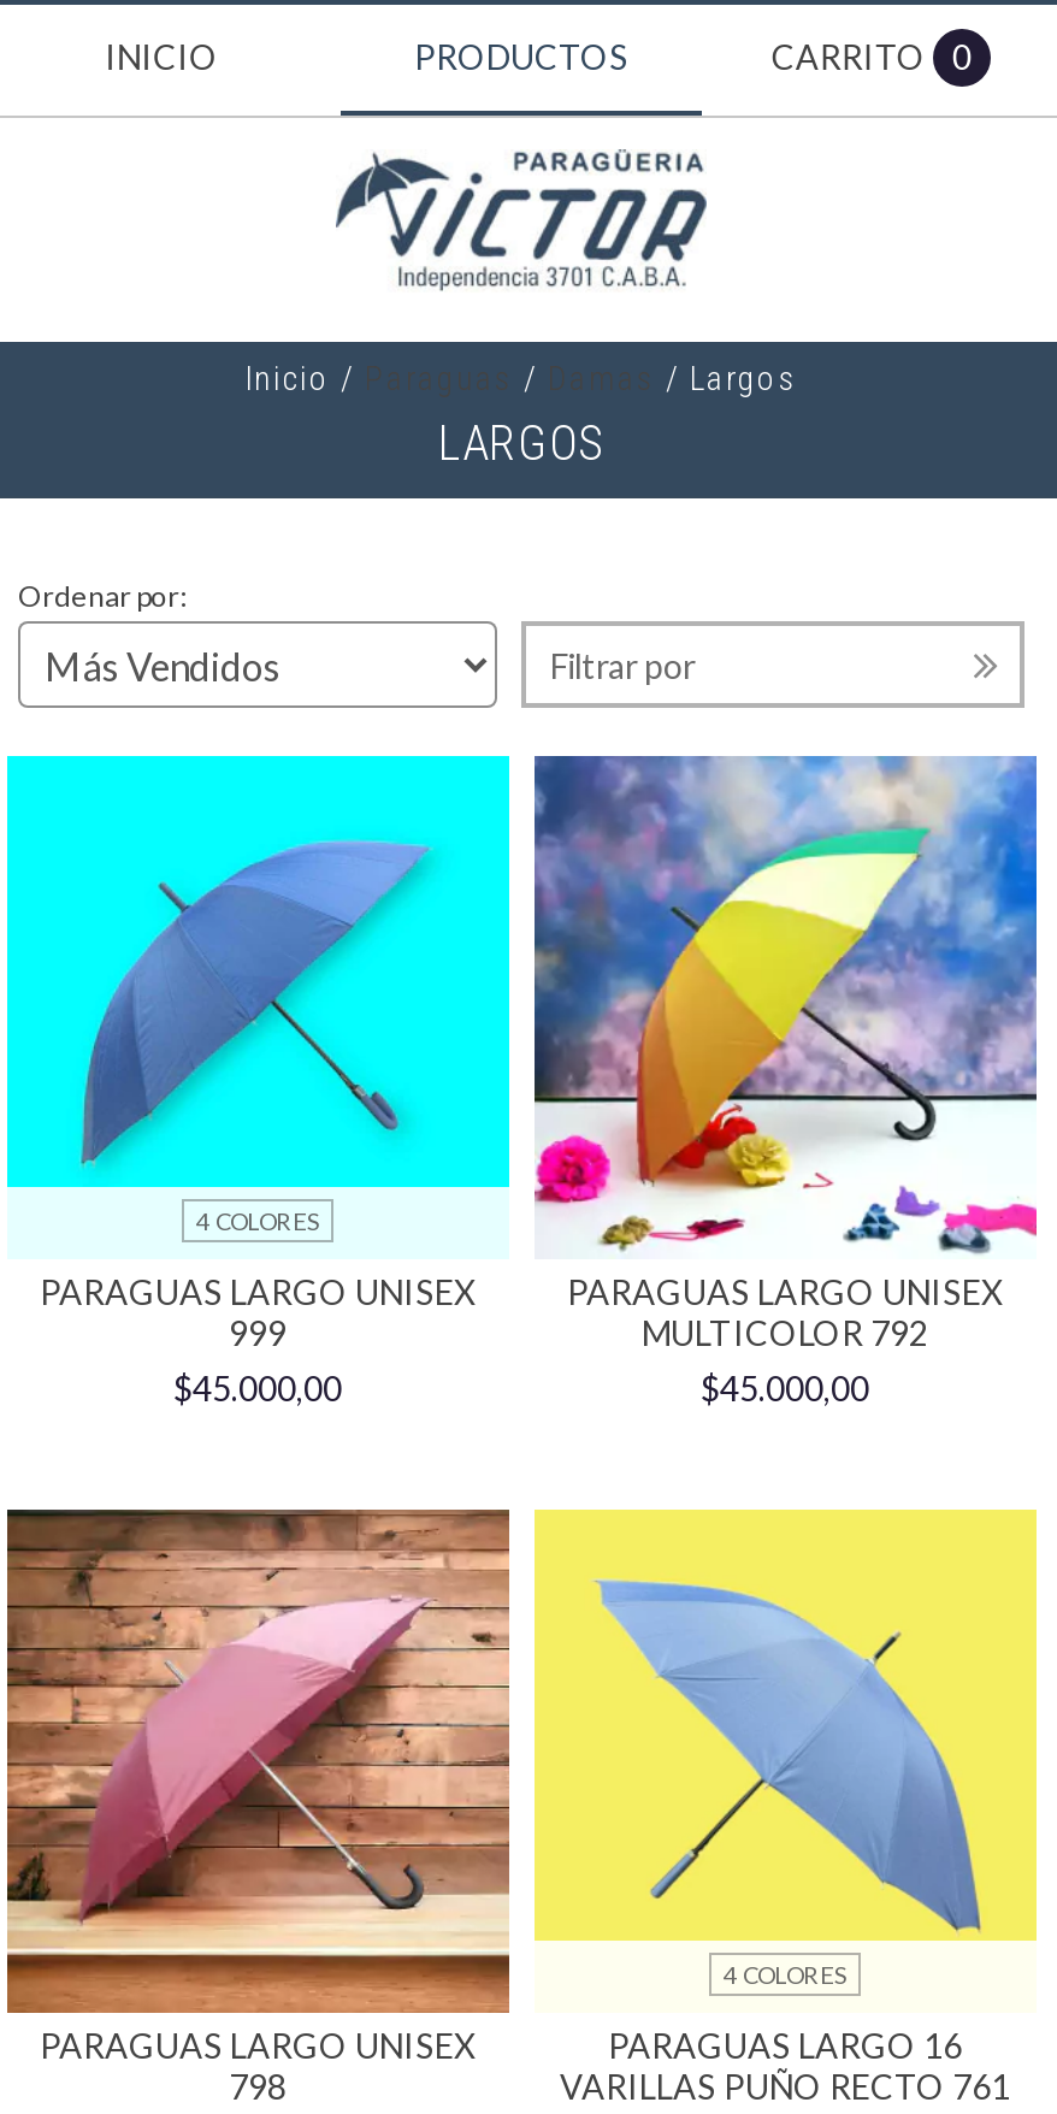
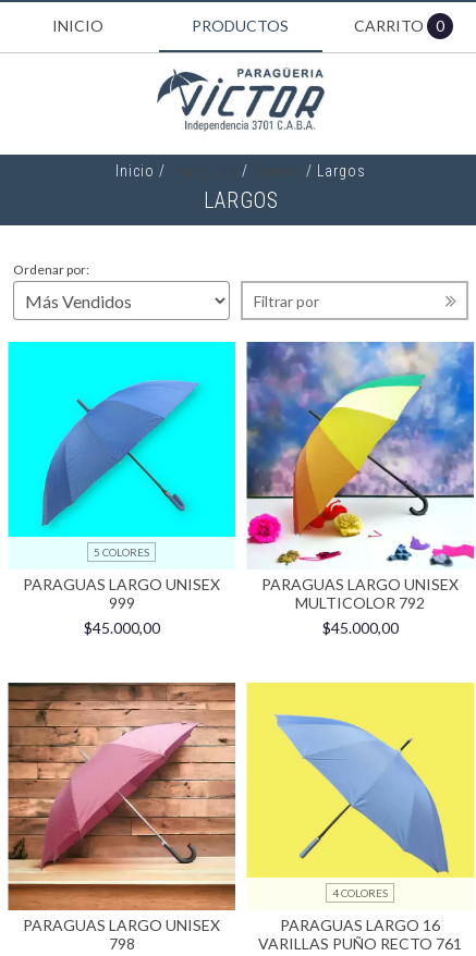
[196,1206,319,1235] 4 COLORES -> [94,546,149,559] 5 COLORES

